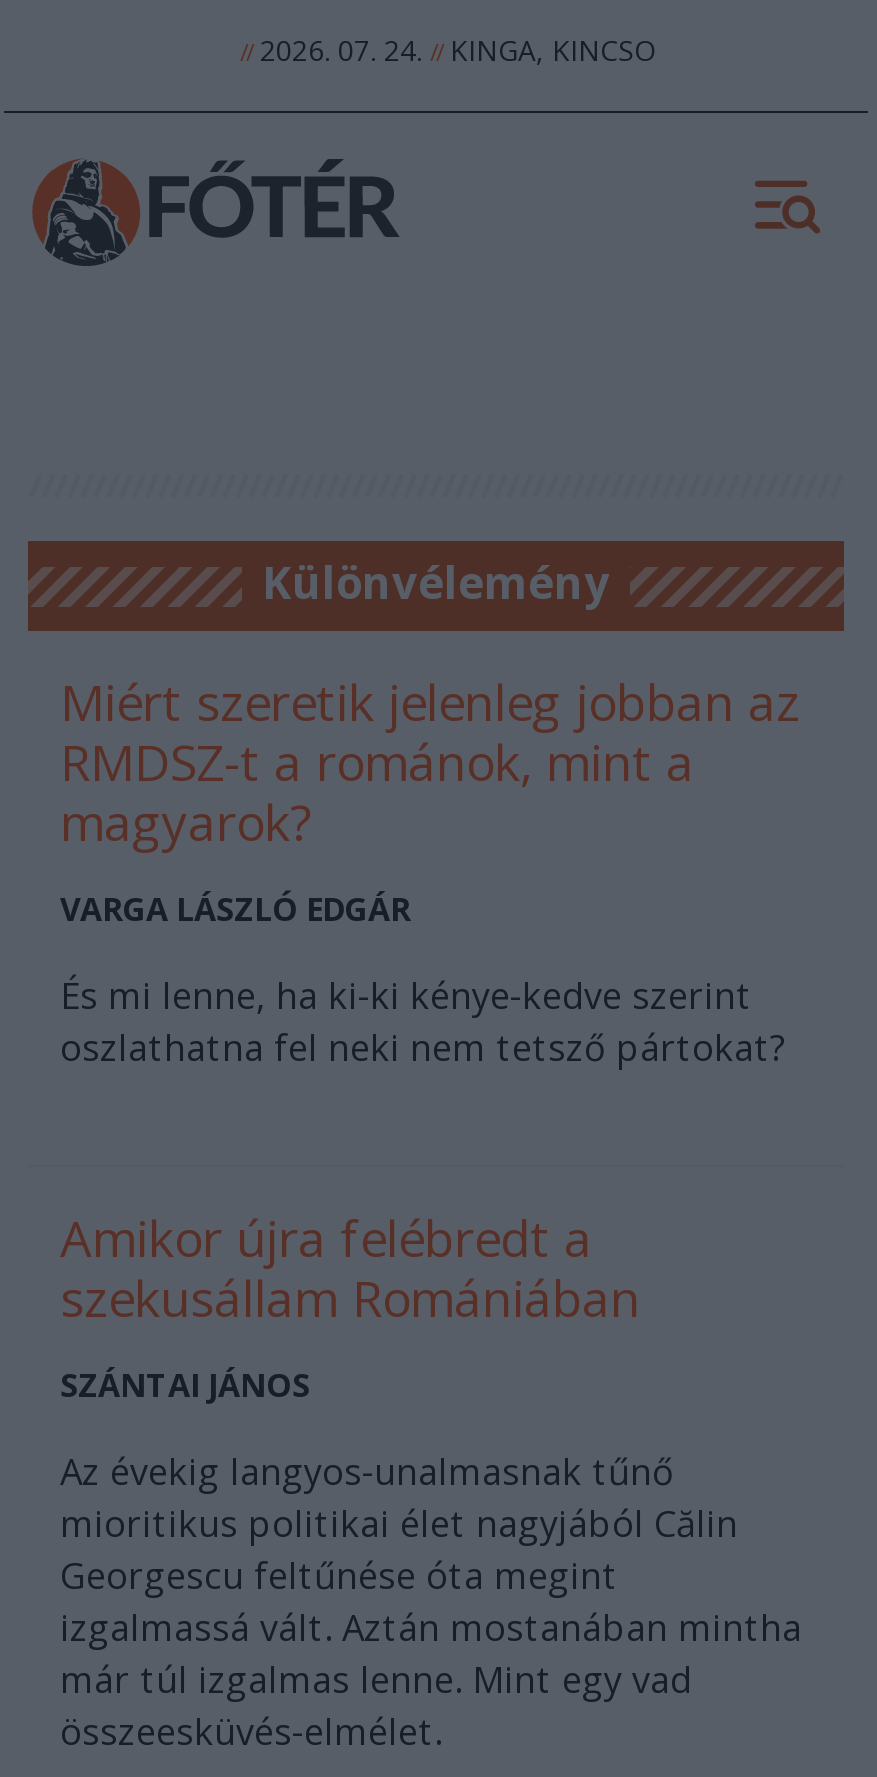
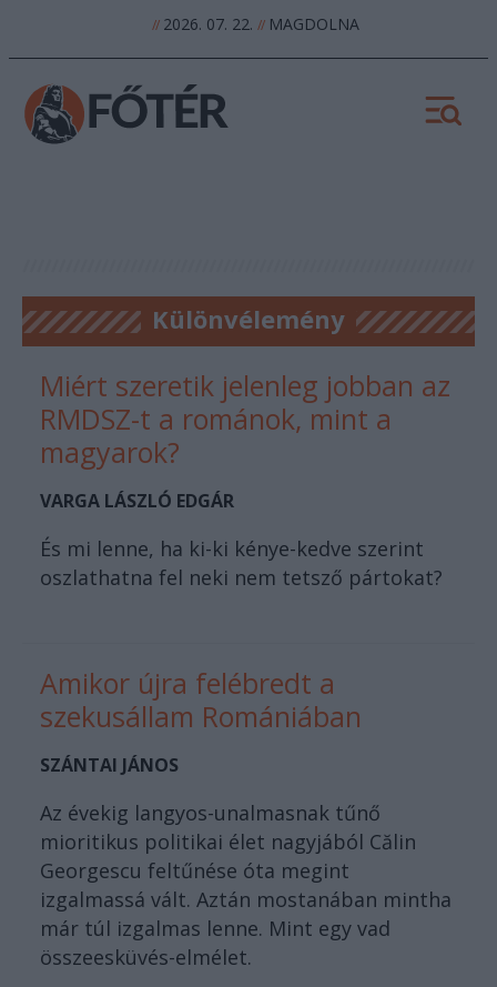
[240,31,656,69] // 2026. 07. 24. // KINGA, KINCSO -> [151,13,359,34] // 2026. 07. 22. // MAGDOLNA

